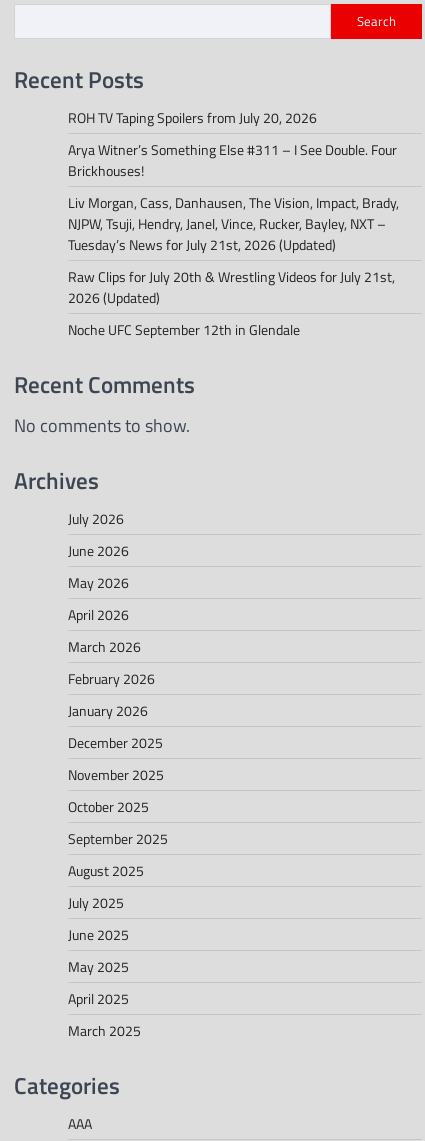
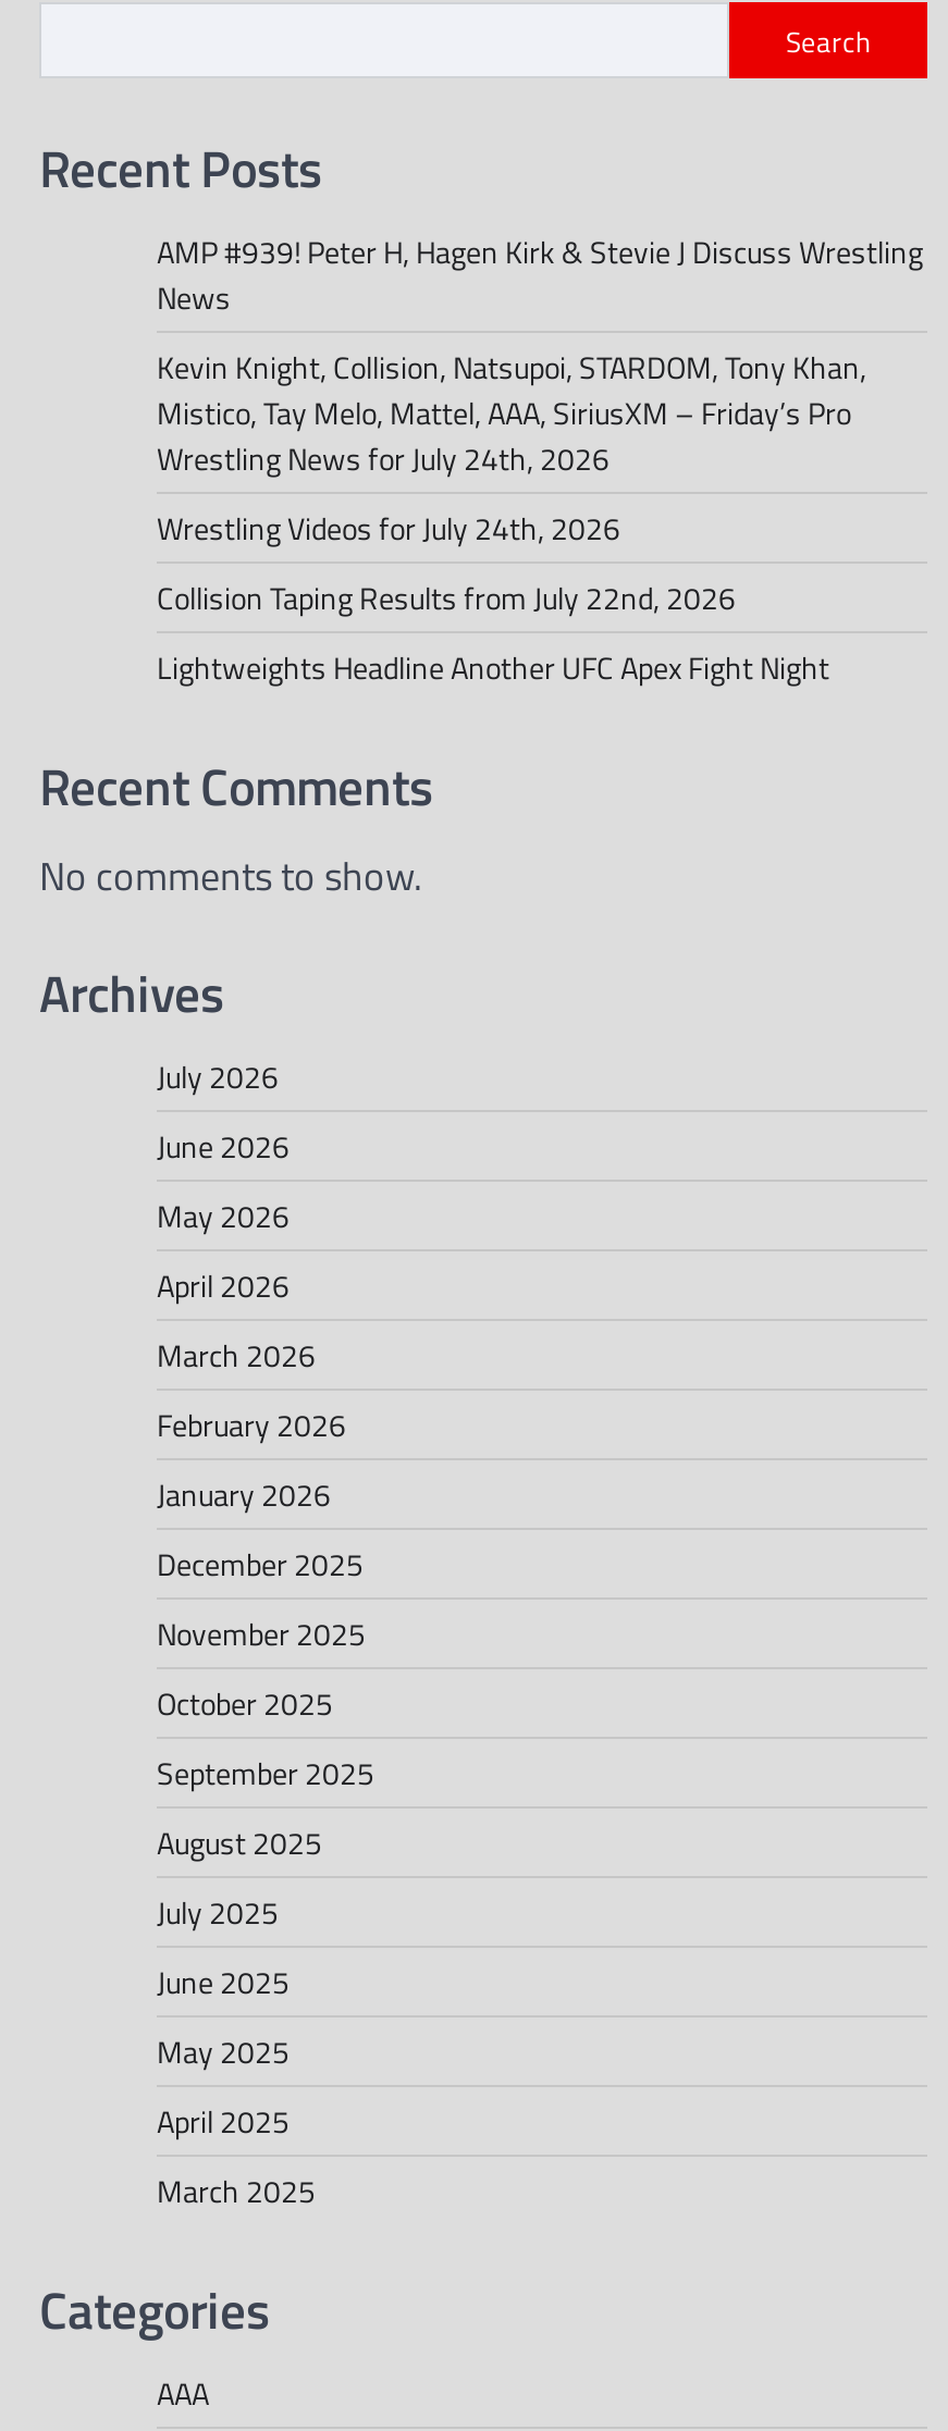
[68,107,317,128] ROH TV Taping Spoilers from July 20, 2026 -> [157,228,923,319] AMP #939! Peter H, Hagen Kirk & Stevie J Discuss Wrestling | News
[68,139,397,181] Arya Witner’s Something Else #311 – I See Double. Four | Brickhouses! -> [157,343,866,480] Kevin Knight, Collision, Natsupoi, STARDOM, Tony Khan, | Mistico, Tay Melo, Mattel, AAA, SiriusXM – Friday’s Pro | Wrestling News for July 24th, 2026
[68,192,399,255] Liv Morgan, Cass, Danhausen, The Vision, Impact, Brady, | NJPW, Tsuji, Hendry, Janel, Vince, Rucker, Bayley, NXT – | Tuesday’s News for July 21st, 2026 (Updated) -> [157,504,620,550] Wrestling Videos for July 24th, 2026
[68,266,395,308] Raw Clips for July 20th & Wrestling Videos for July 21st, | 2026 (Updated) -> [157,574,736,620] Collision Taping Results from July 22nd, 2026
[68,319,300,340] Noche UFC September 12th in Glendale -> [157,644,829,689] Lightweights Headline Another UFC Apex Fight Night

